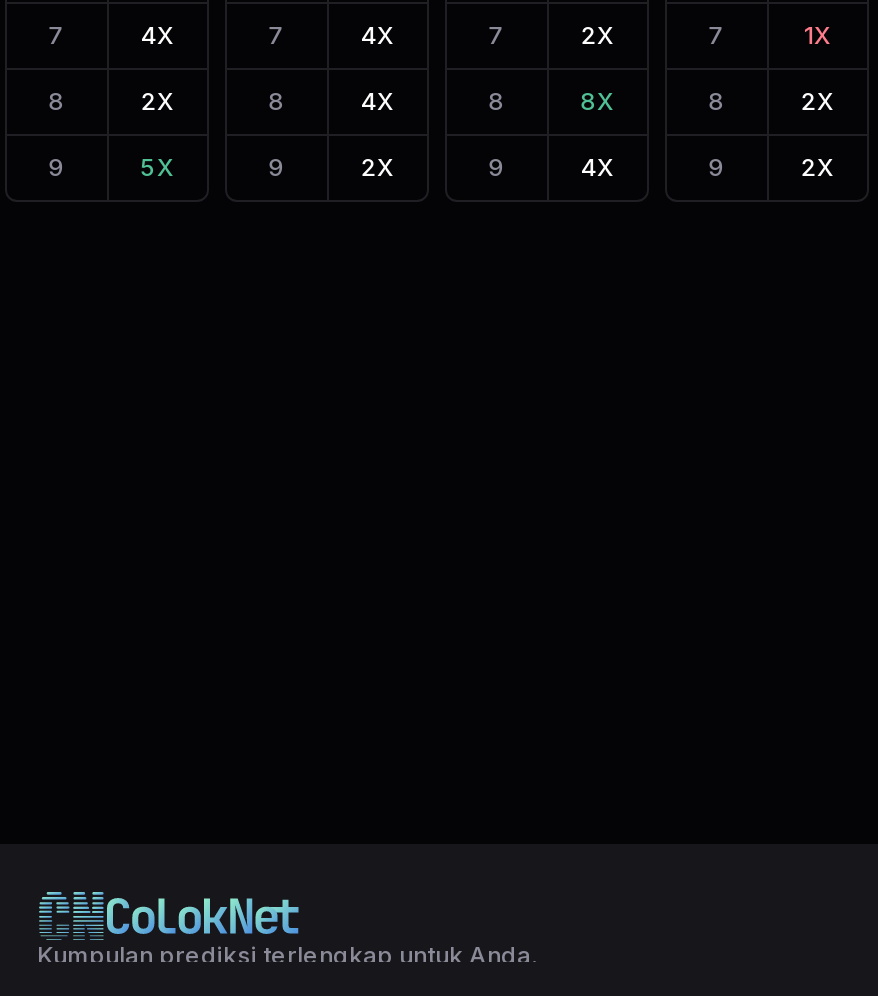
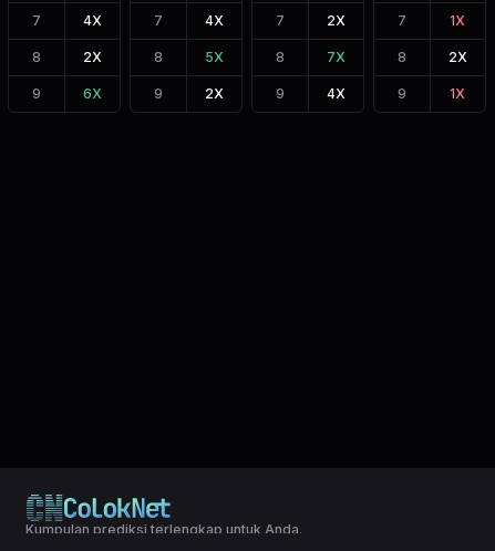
[361,86,395,116] 4X -> [205,49,223,65] 5X
[581,86,615,116] 8X -> [326,49,345,65] 7X
[141,152,175,182] 5X -> [83,85,102,102] 6X
[801,152,835,182] 2X -> [450,85,465,102] 1X

